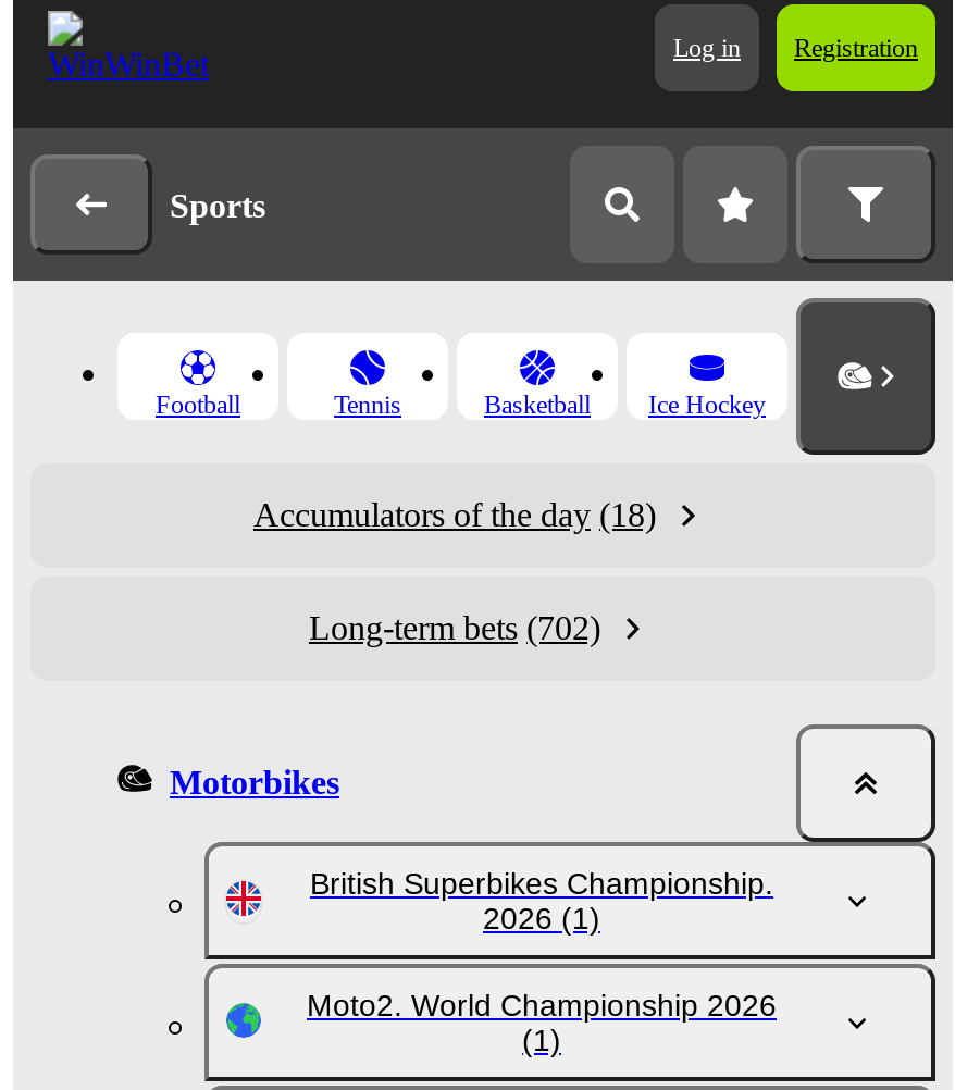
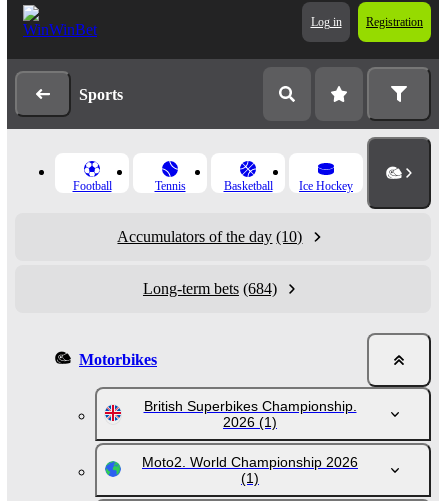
[253,496,656,533] Accumulators of the day (18) -> [117,228,302,245] Accumulators of the day (10)
[309,609,600,646] Long-term bets (702) -> [143,280,277,297] Long-term bets (684)

